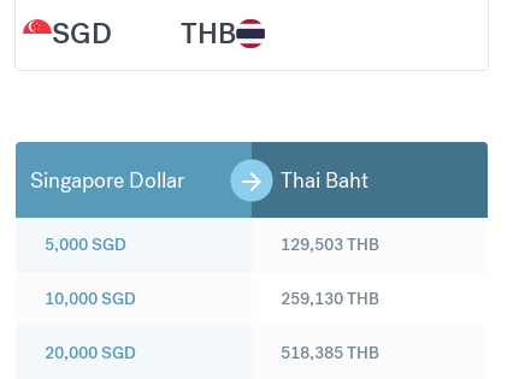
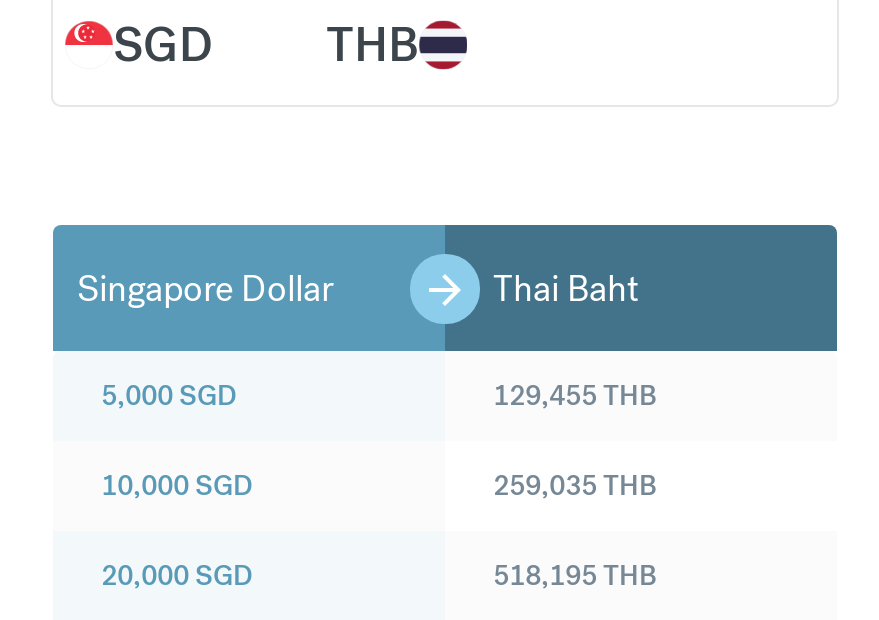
[281,234,379,255] 129,503 THB -> [493,377,657,413] 129,455 THB
[281,288,379,309] 259,130 THB -> [493,467,657,503] 259,035 THB
[281,342,379,364] 518,385 THB -> [493,557,657,593] 518,195 THB

